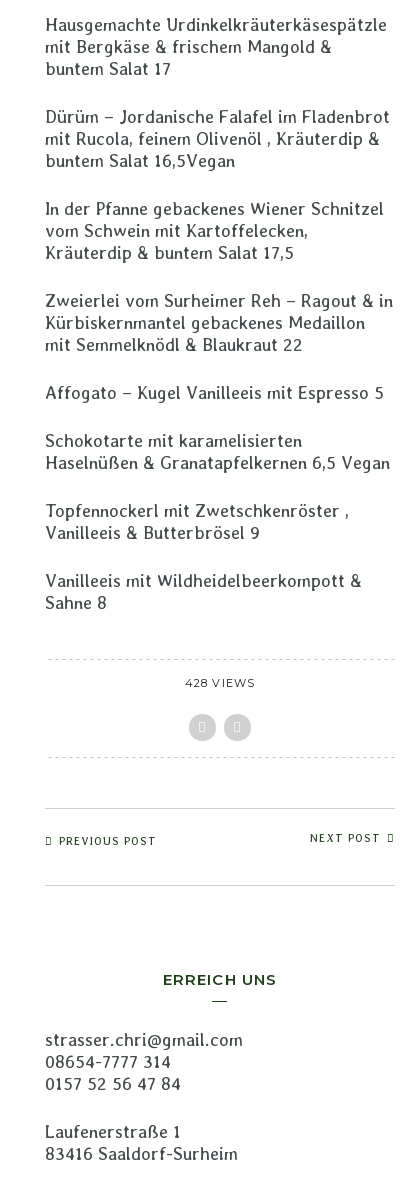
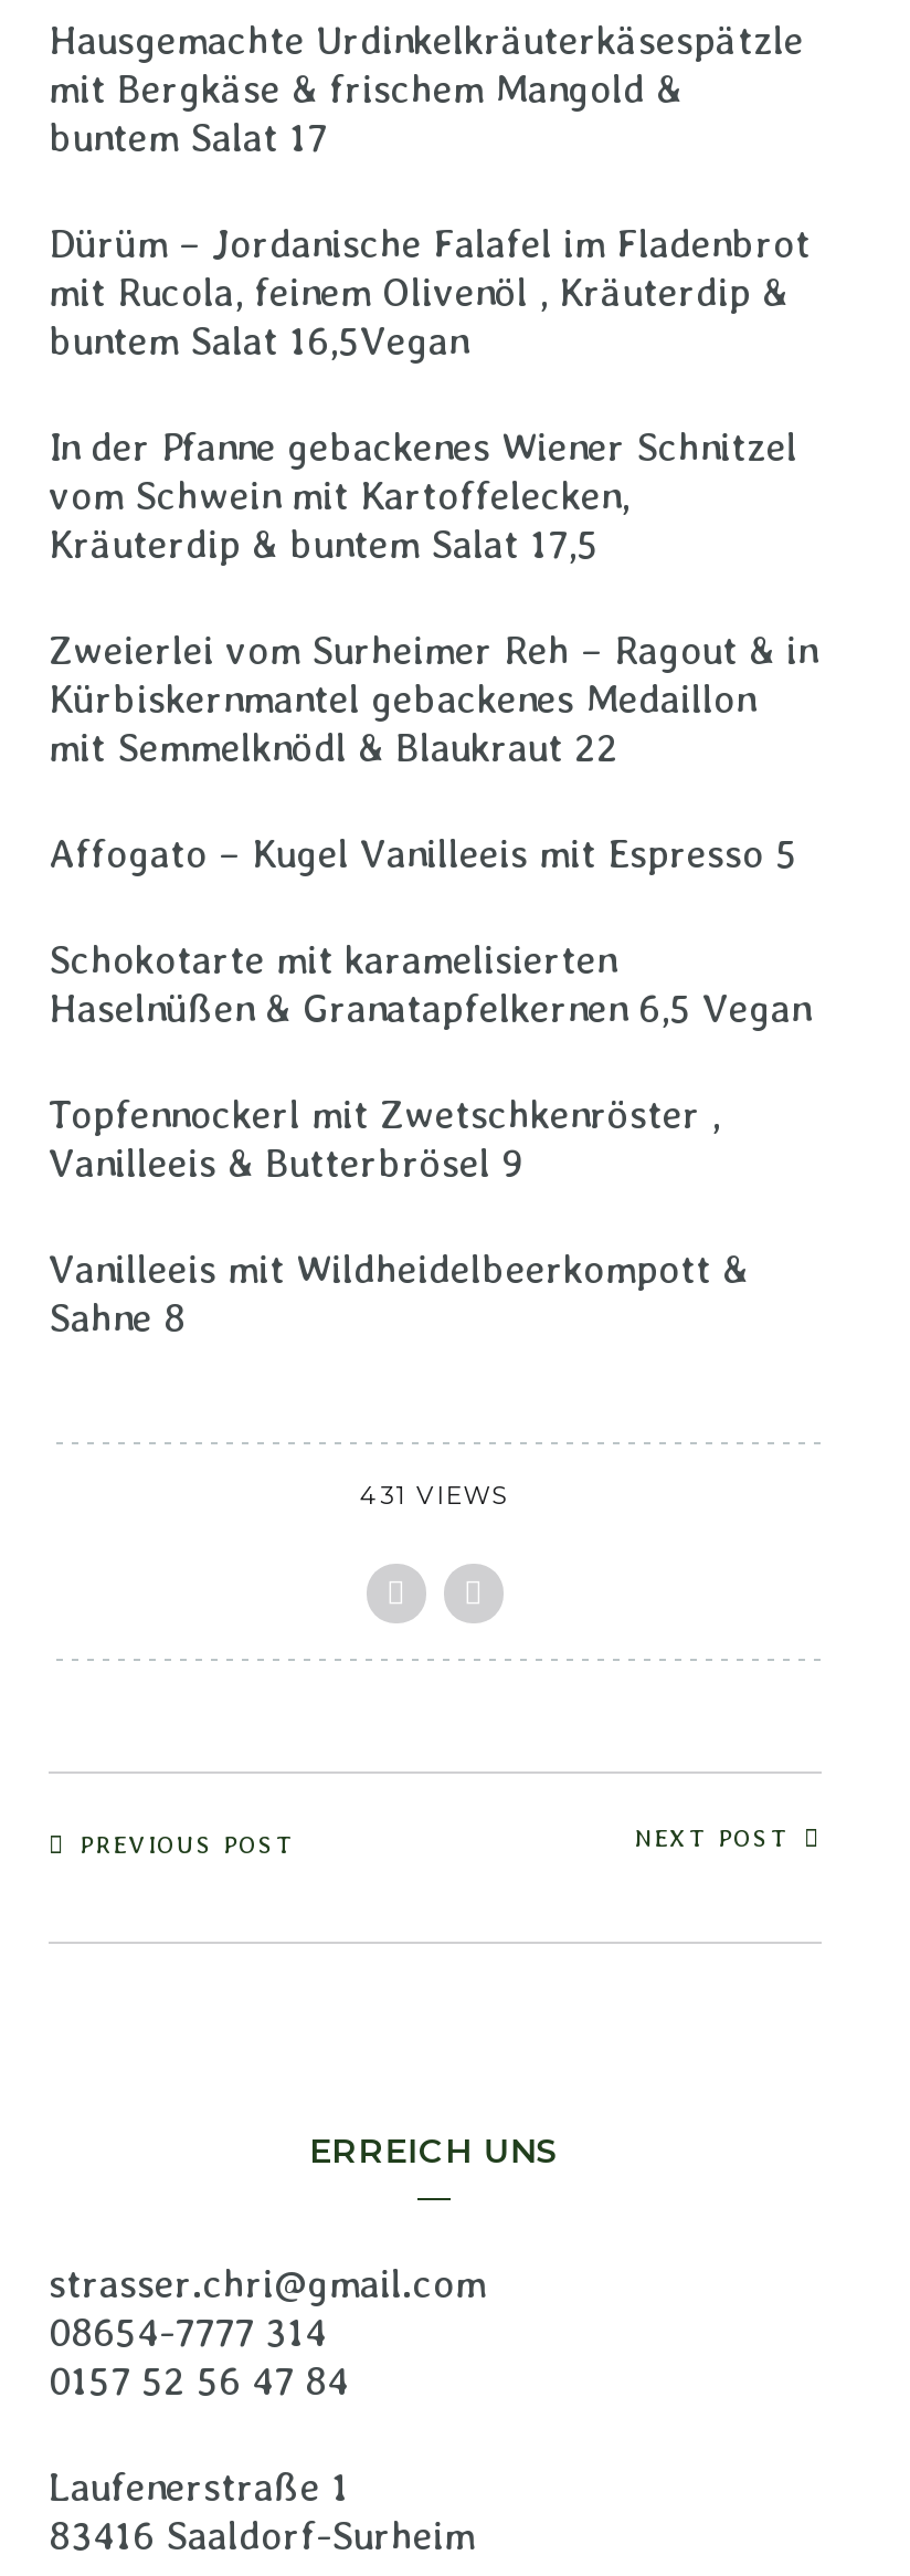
[185,676,255,690] 428 VIEWS -> [360,1480,510,1511] 431 VIEWS

